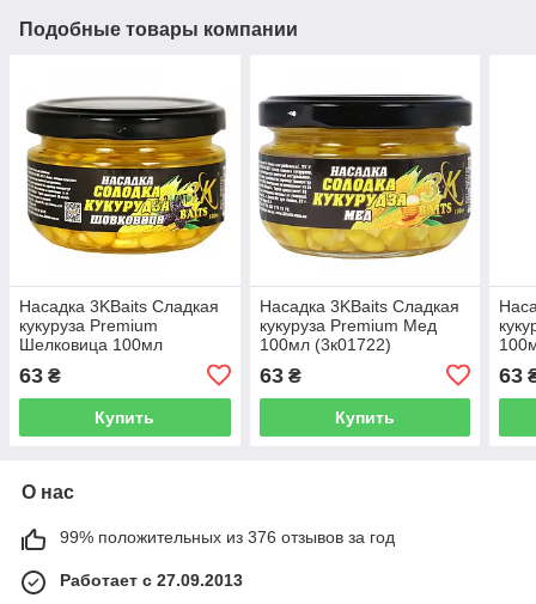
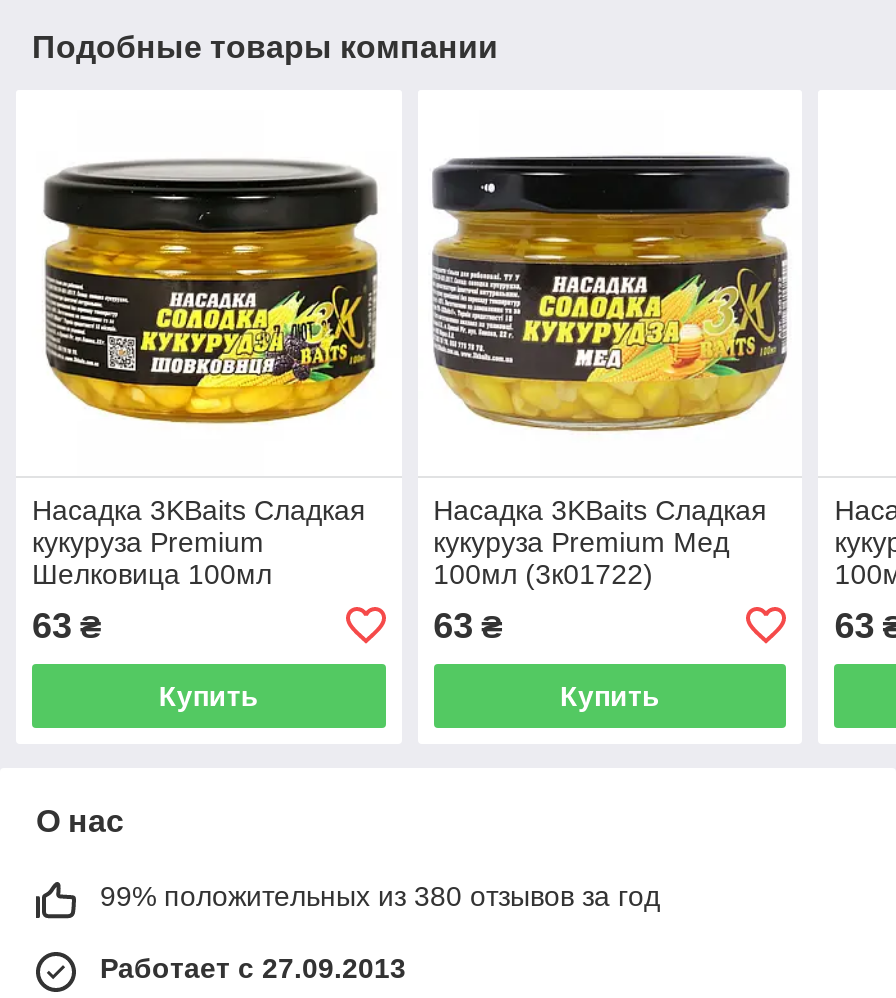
[60,527,395,546] 99% положительных из 376 отзывов за год -> [100,880,660,912] 99% положительных из 380 отзывов за год

